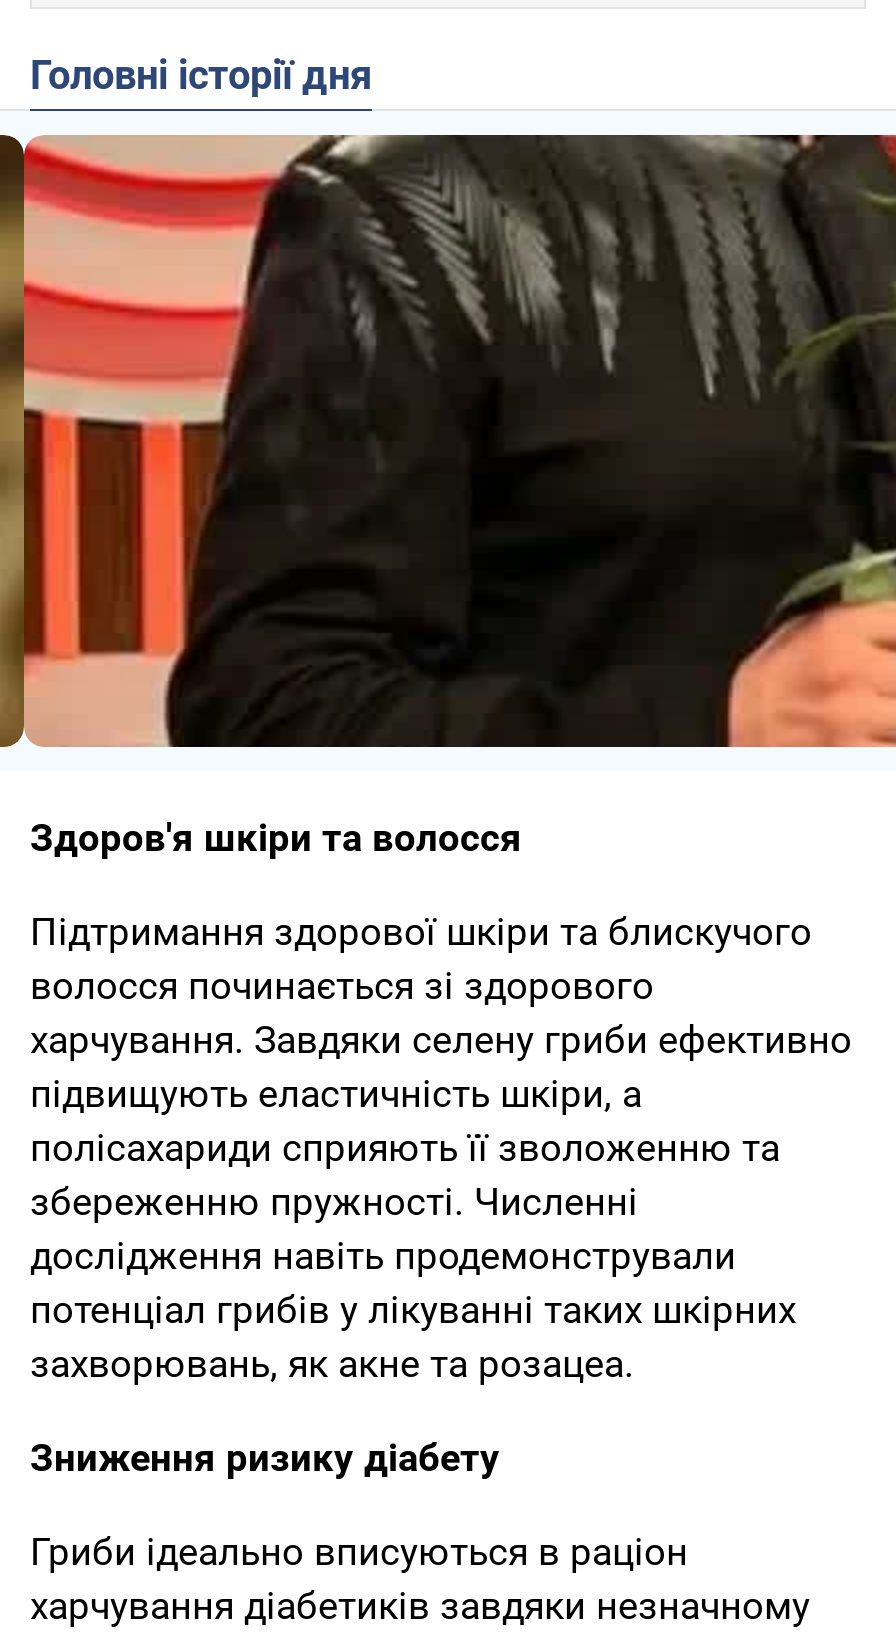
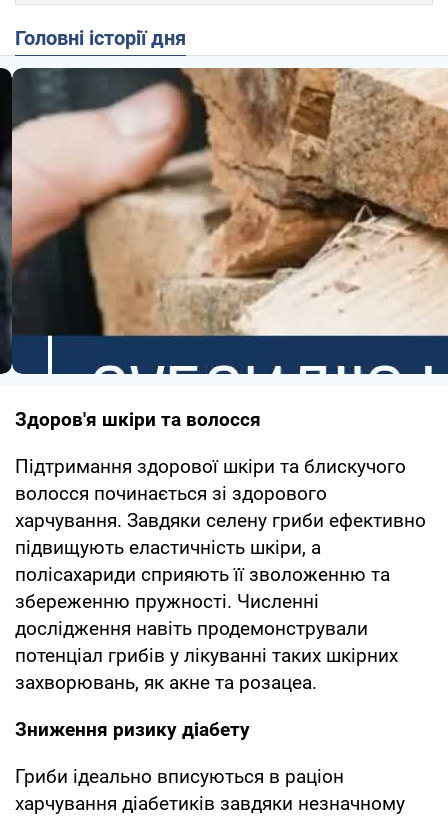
[6,133,890,749] [image] -> [3,67,445,375] [image]

